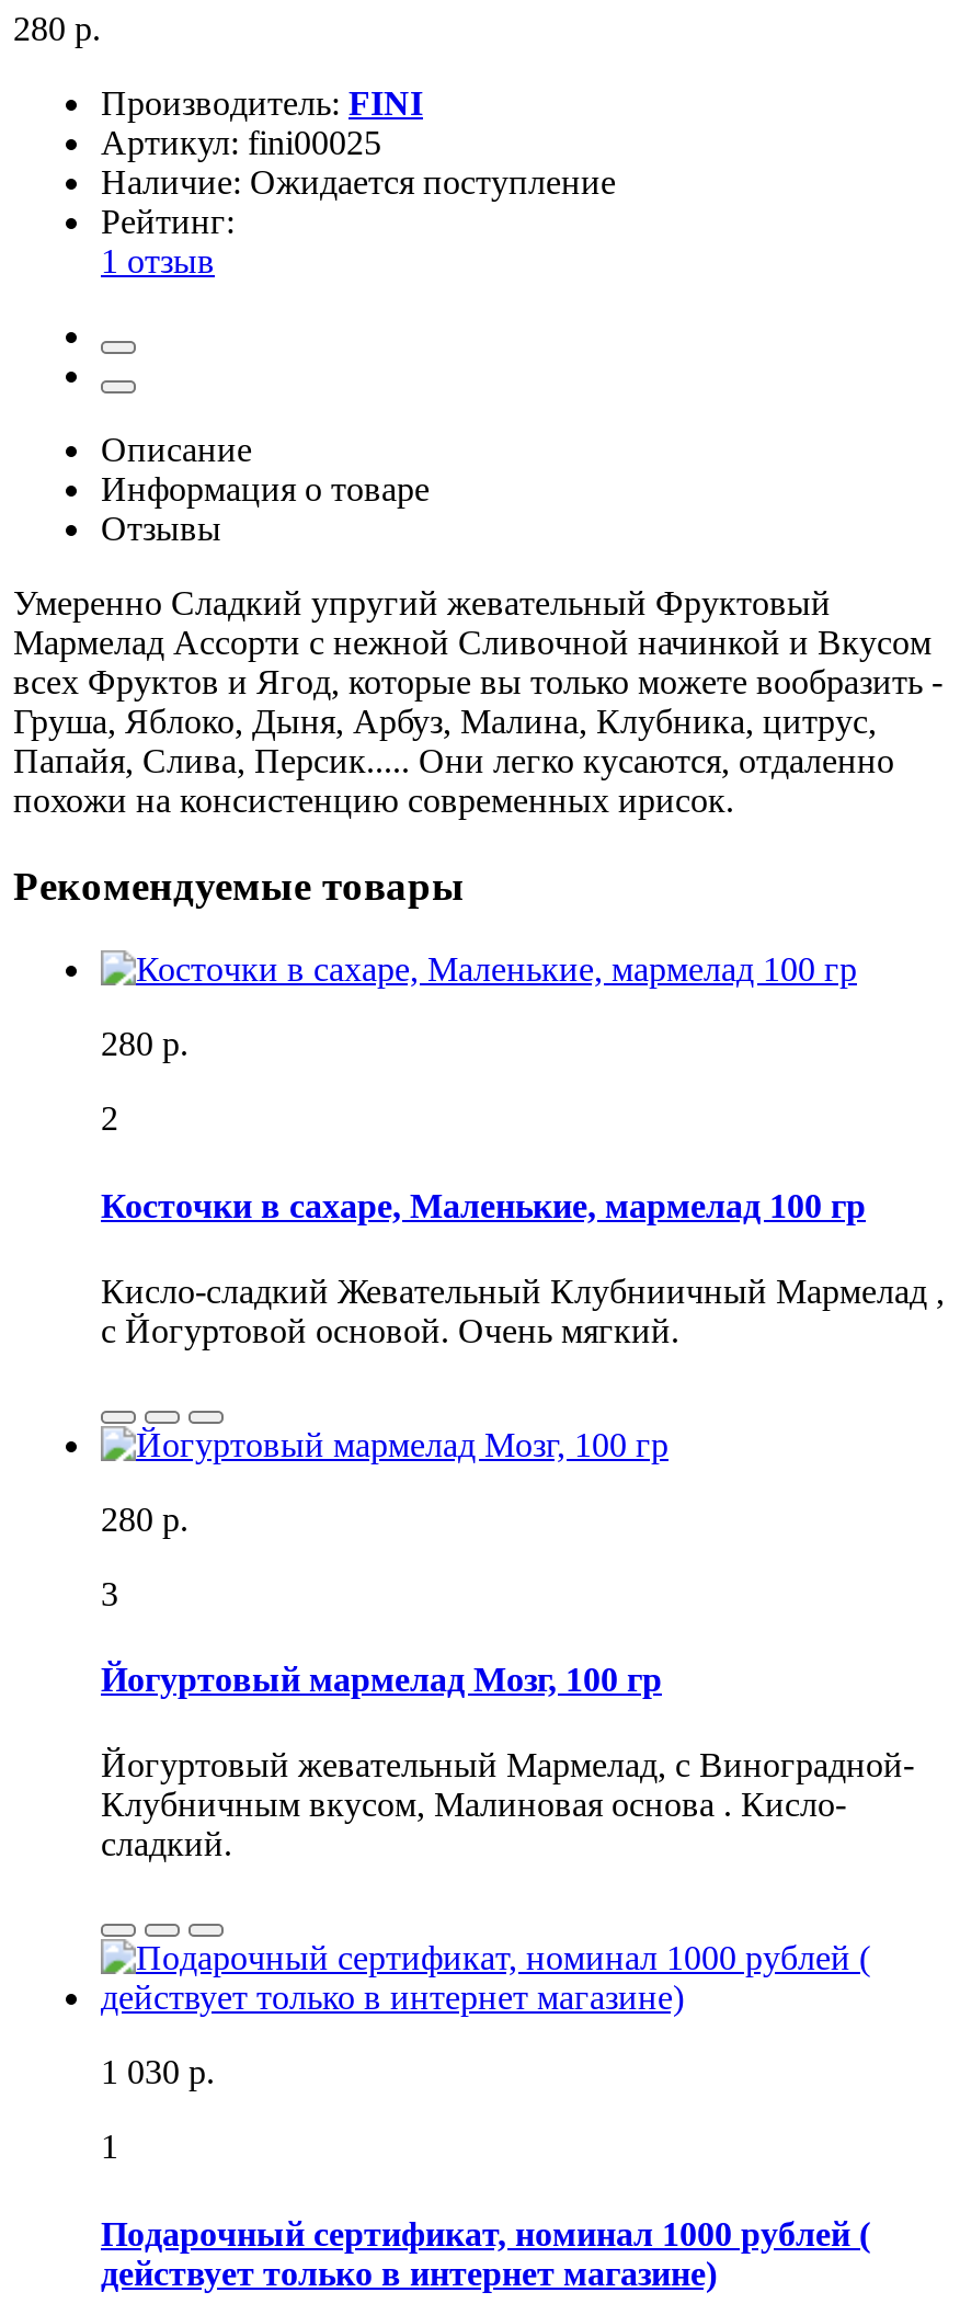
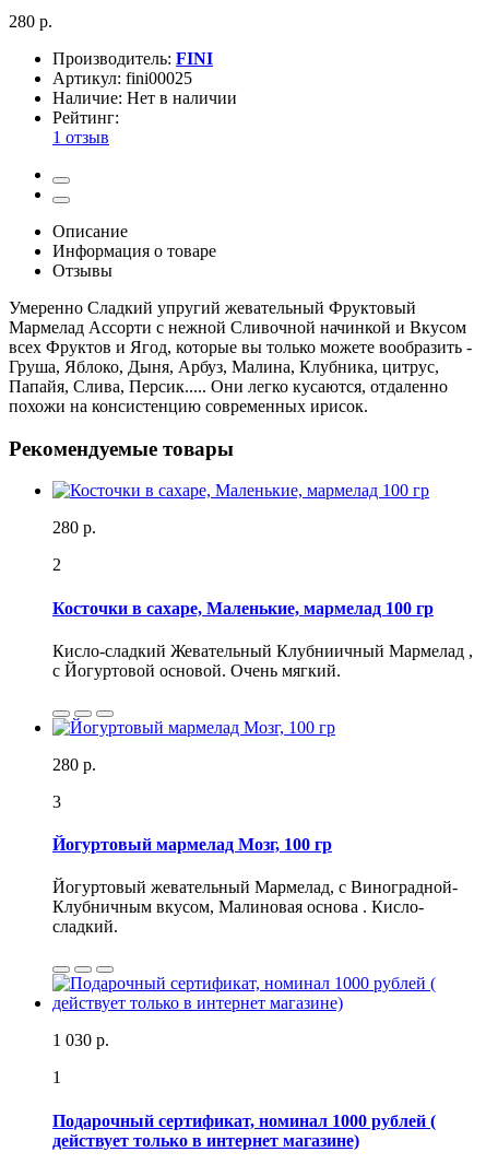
[101,163,616,200] Наличие: Ожидается поступление -> [52,88,237,107] Наличие: Нет в наличии

